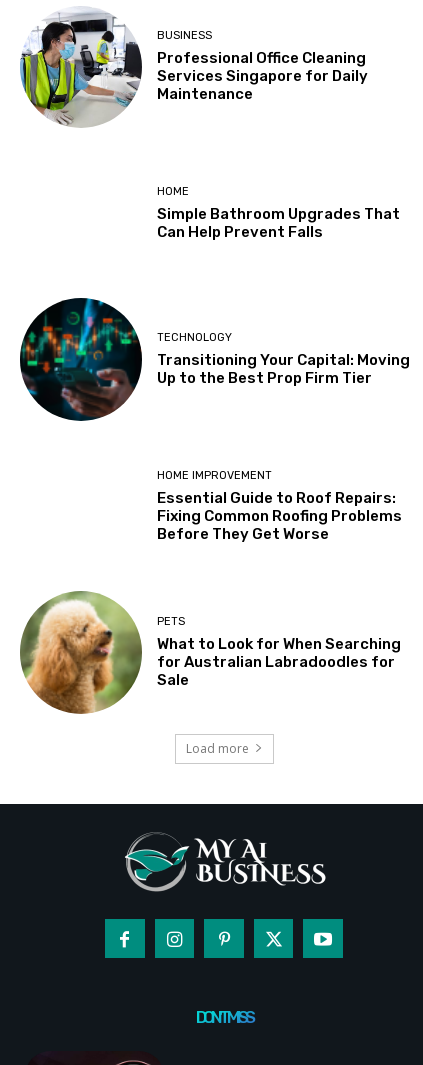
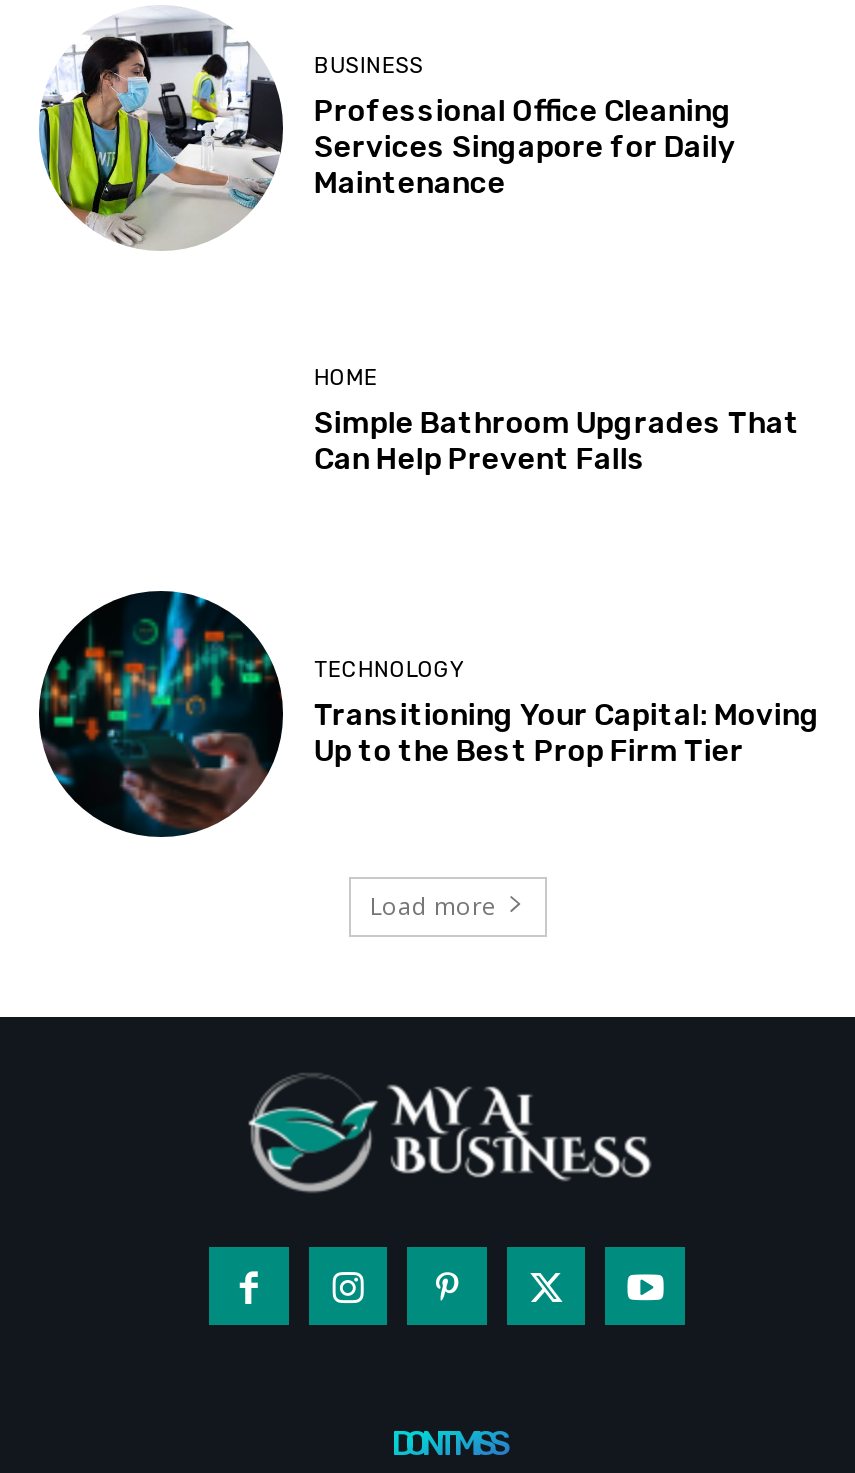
[157,468,402,542] HOME IMPROVEMENT | Essential Guide to Roof Repairs: | Fixing Common Roofing Problems | Before They Get Worse -> none
[20,590,401,715] [image] | PETS | What to Look for When Searching | for Australian Labradoodles for | Sale -> none

